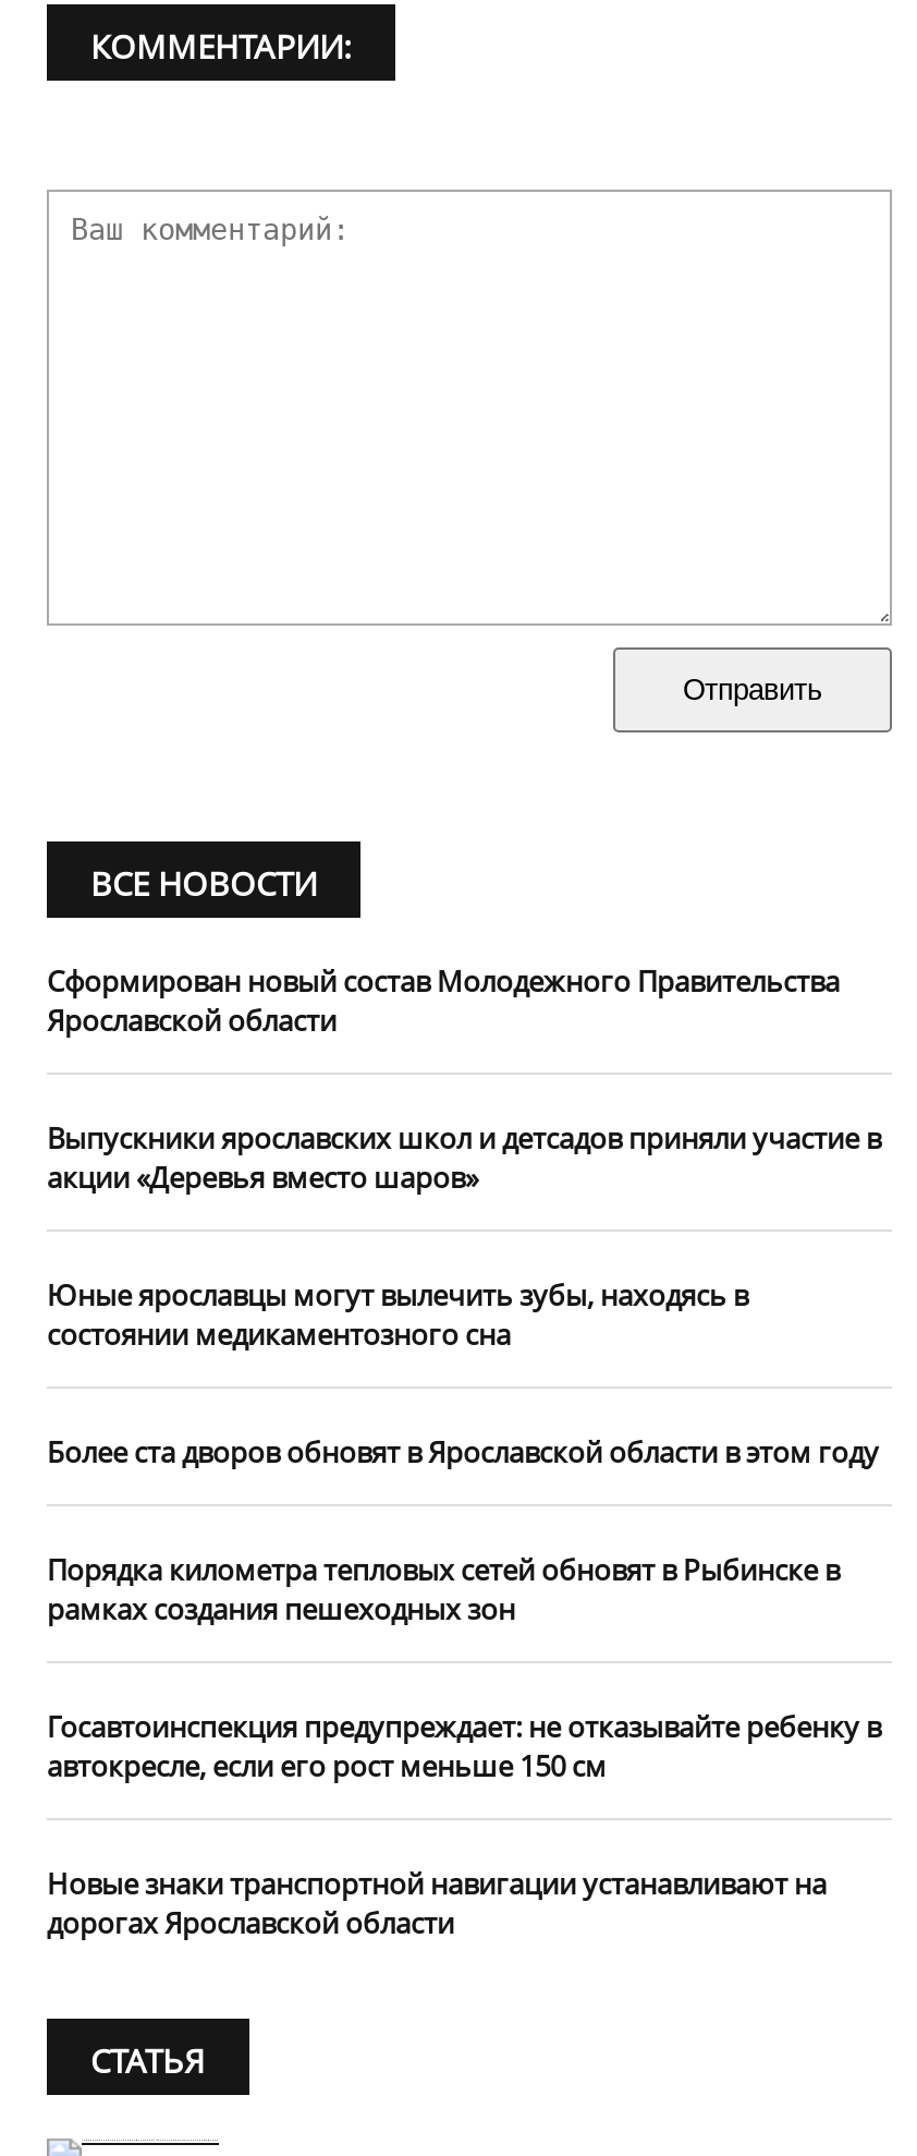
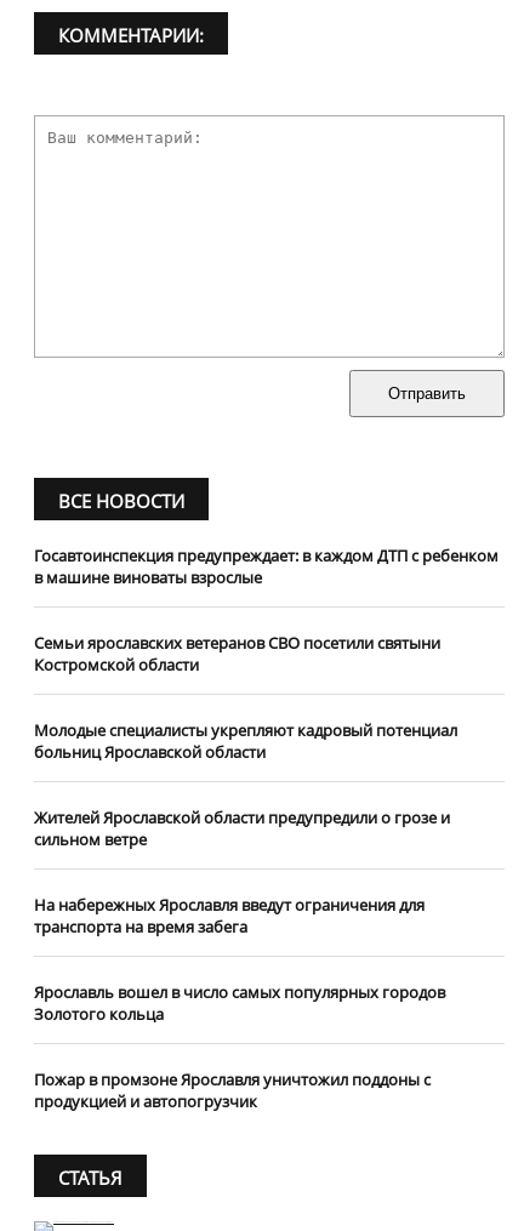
[47,960,840,1039] Сформирован новый состав Молодежного Правительства | Ярославской области -> [34,544,499,588] Госавтоинспекция предупреждает: в каждом ДТП с ребенком | в машине виноваты взрослые
[47,1117,881,1196] Выпускники ярославских школ и детсадов приняли участие в | акции «Деревья вместо шаров» -> [34,631,440,675] Семьи ярославских ветеранов СВО посетили святыни | Костромской области
[47,1274,748,1353] Юные ярославцы могут вылечить зубы, находясь в | состоянии медикаментозного сна -> [34,719,457,762] Молодые специалисты укрепляют кадровый потенциал | больниц Ярославской области
[47,1431,879,1471] Более ста дворов обновят в Ярославской области в этом году -> [34,806,450,850] Жителей Ярославской области предупредили о грозе и | сильном ветре
[47,1549,840,1628] Порядка километра тепловых сетей обновят в Рыбинске в | рамках создания пешеходных зон -> [34,893,425,937] На набережных Ярославля введут ограничения для | транспорта на время забега
[47,1706,881,1785] Госавтоинспекция предупреждает: не отказывайте ребенку в | автокресле, если его рост меньше 150 см -> [34,981,445,1024] Ярославль вошел в число самых популярных городов | Золотого кольца
[47,1863,827,1941] Новые знаки транспортной навигации устанавливают на | дорогах Ярославской области -> [34,1068,431,1112] Пожар в промзоне Ярославля уничтожил поддоны с | продукцией и автопогрузчик

